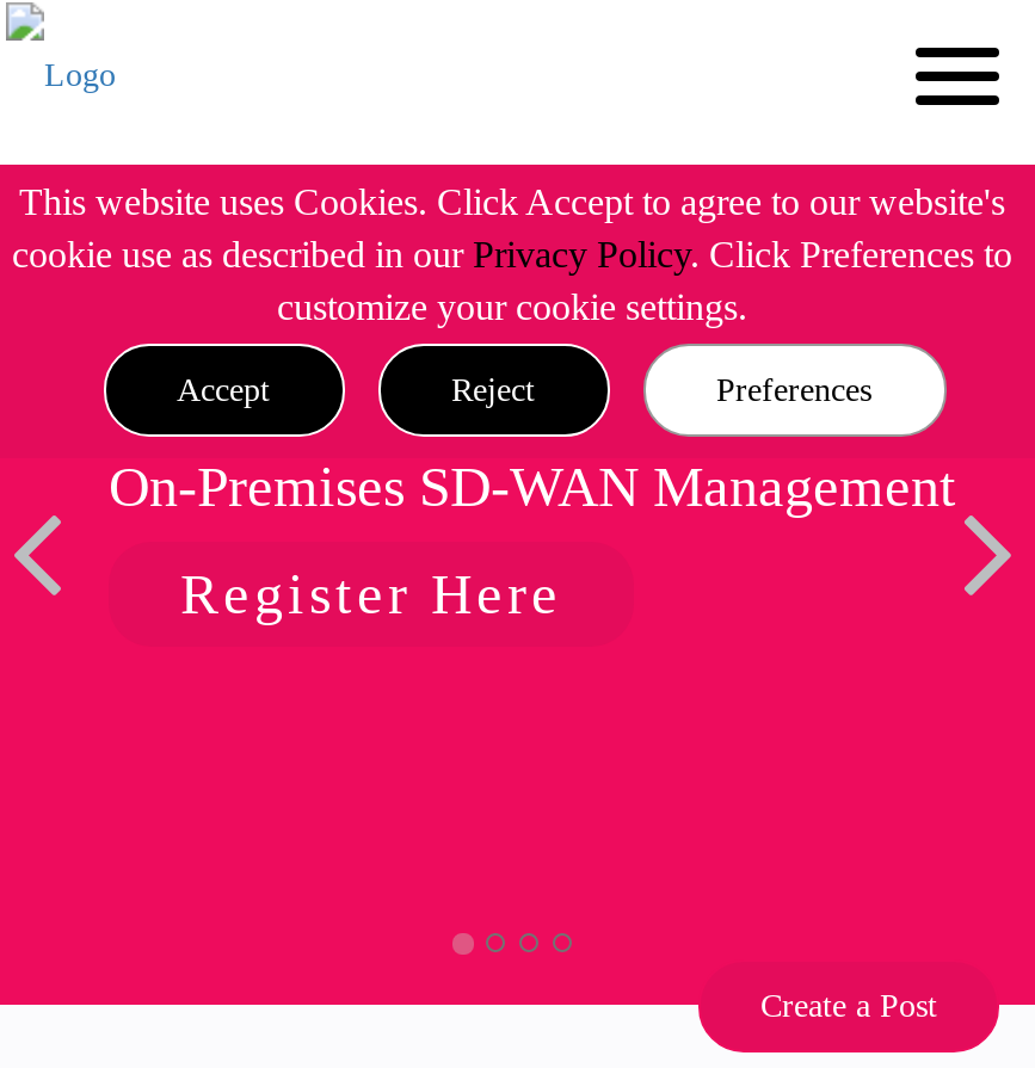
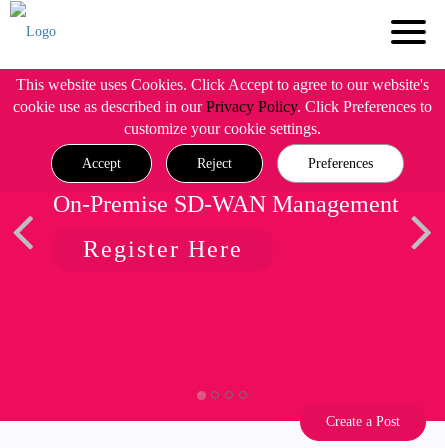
[109,456,956,518] On-Premises SD-WAN Management -> [53,191,399,217] On-Premise SD-WAN Management

